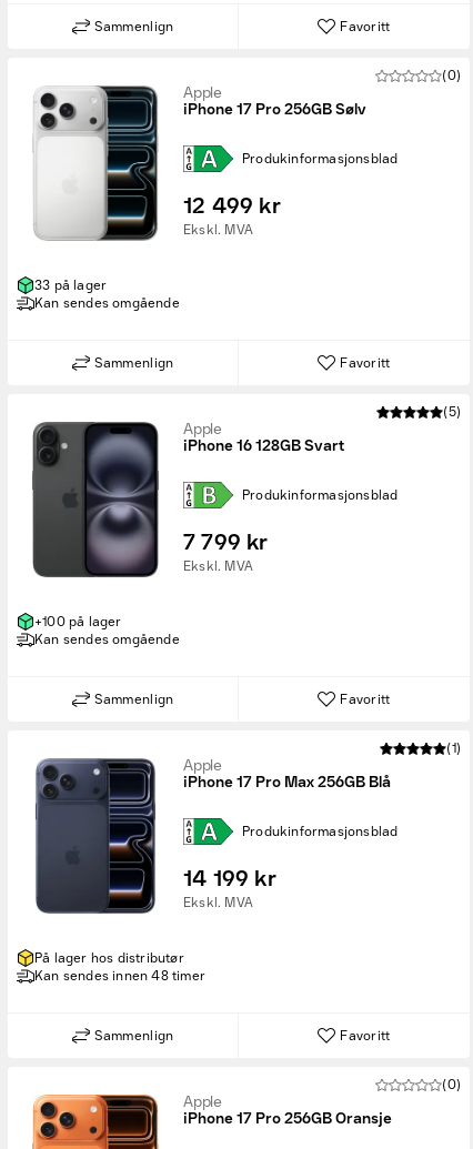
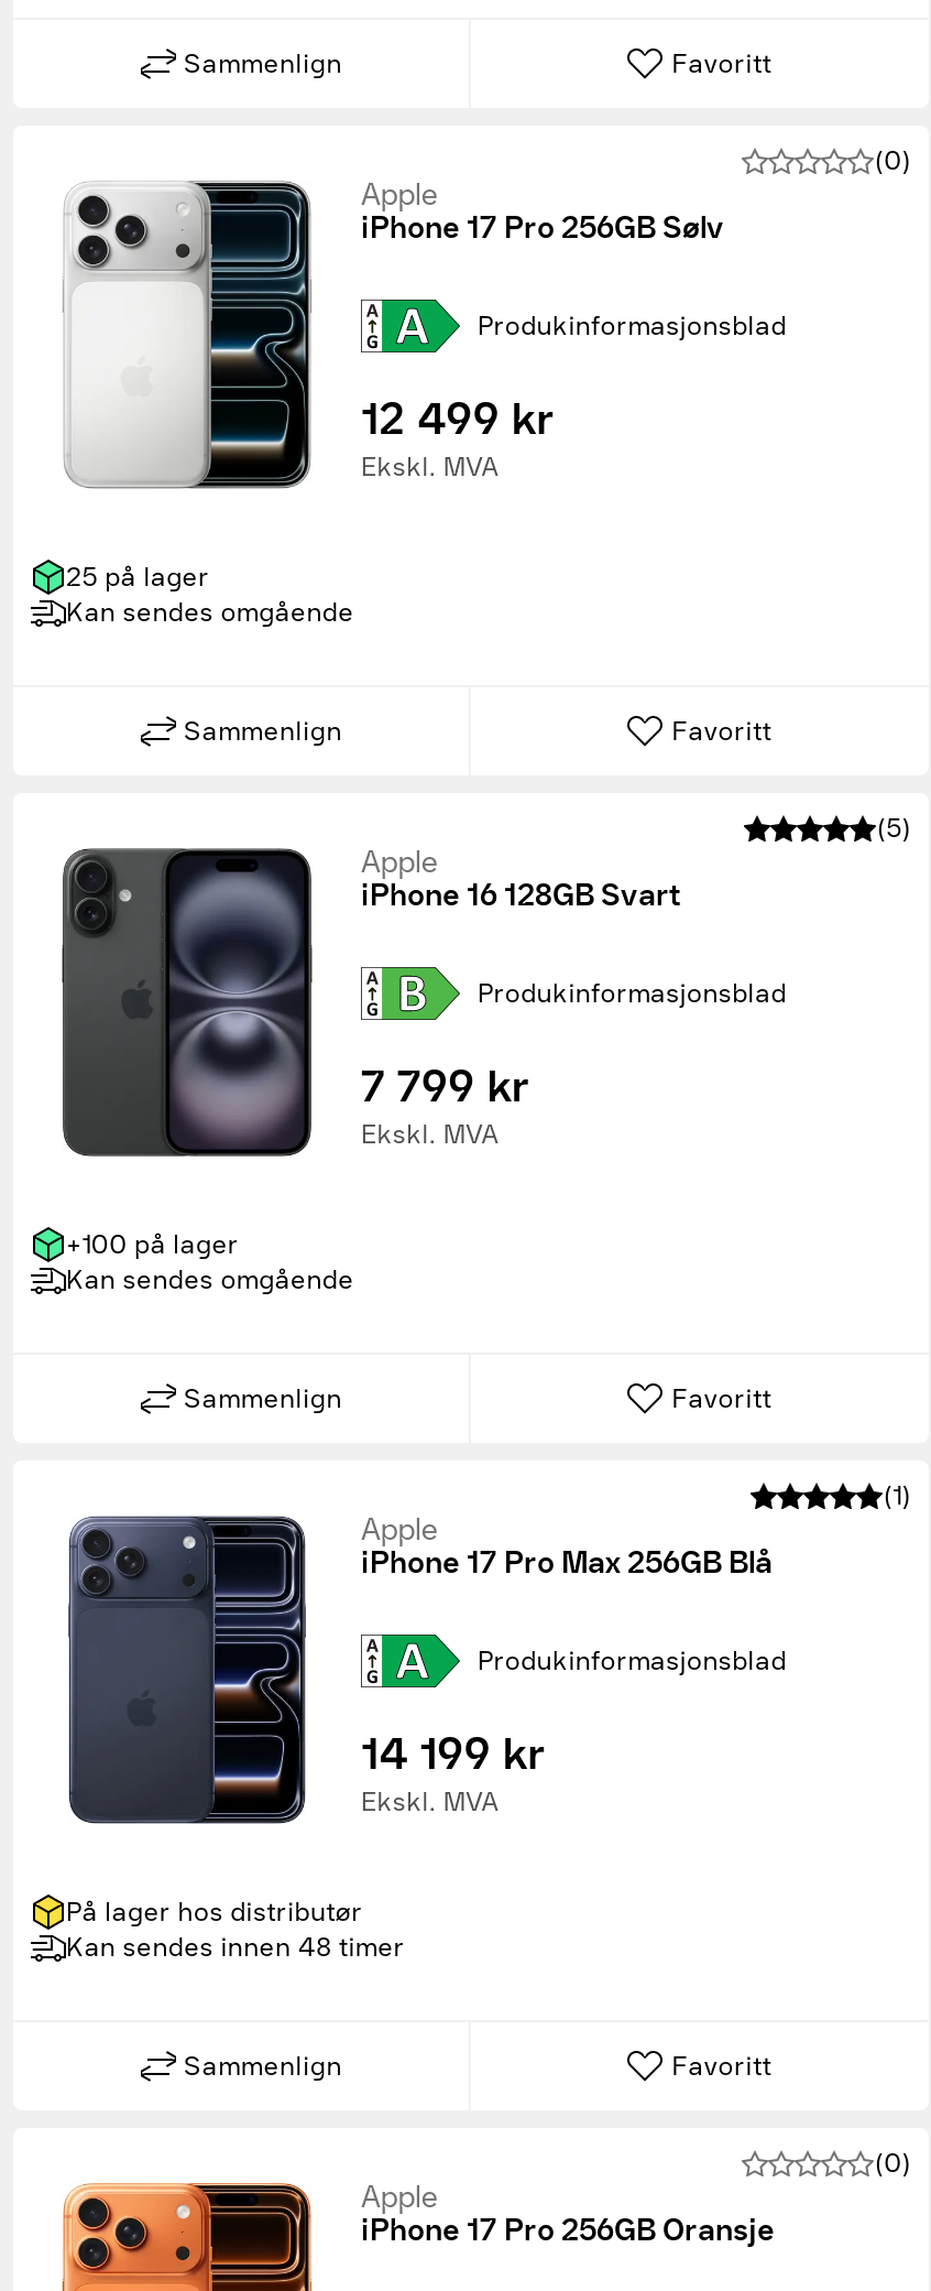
[34,277,107,293] 33 på lager -> [66,561,210,592] 25 på lager

